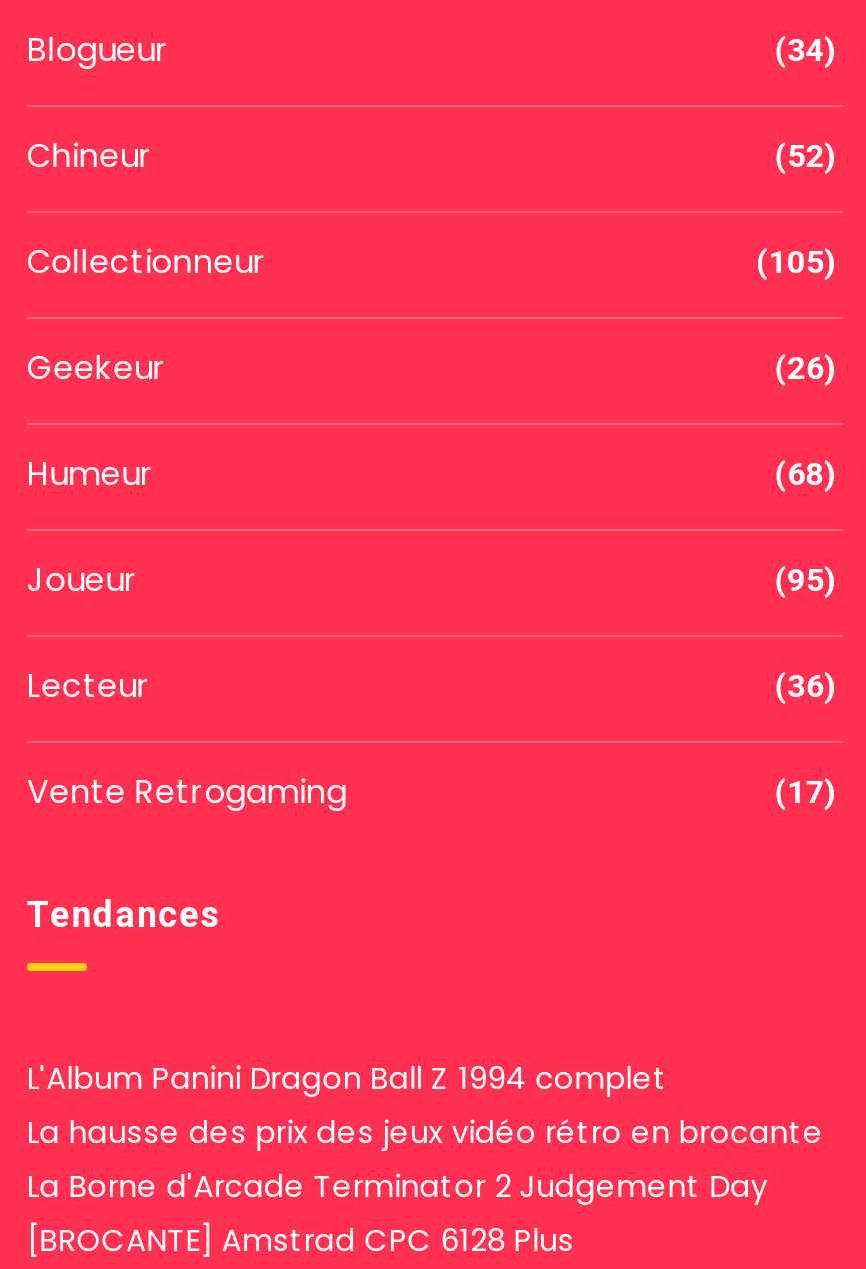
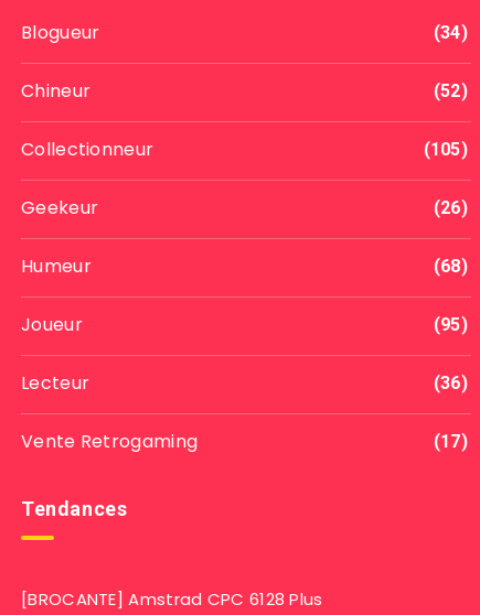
[27,1057,824,1207] L'Album Panini Dragon Ball Z 1994 complet | La hausse des prix des jeux vidéo rétro en brocante | La Borne d'Arcade Terminator 2 Judgement Day -> none

